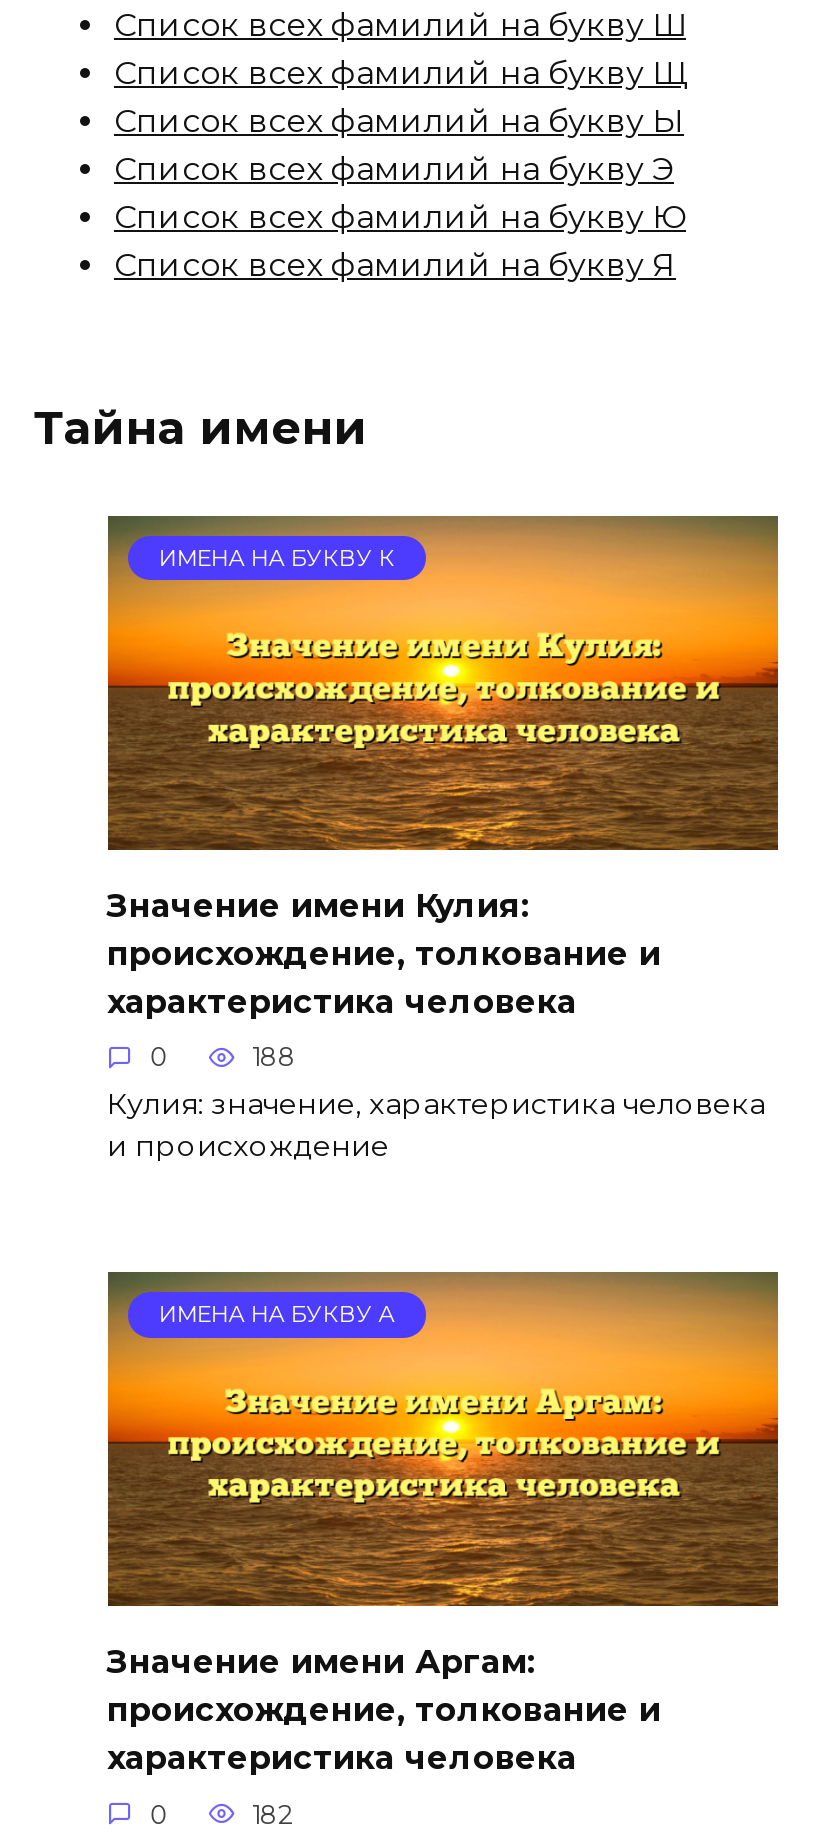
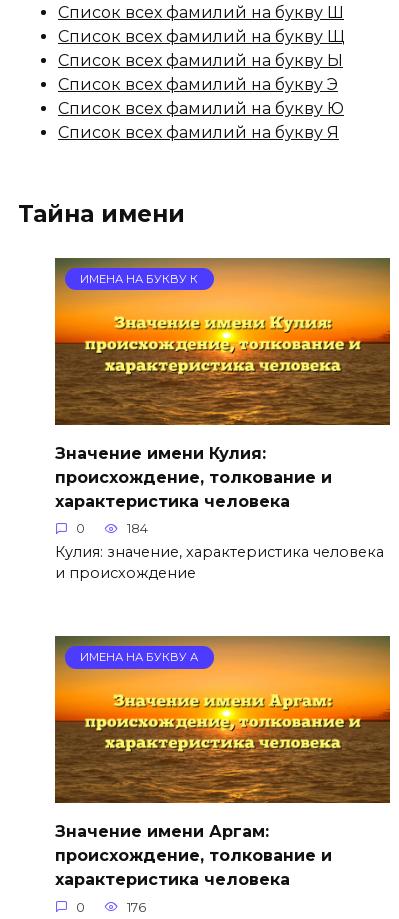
[252,1043,296,1073] 188 -> [127,521,148,536] 184
[252,1799,292,1829] 182 -> [127,900,146,915] 176

